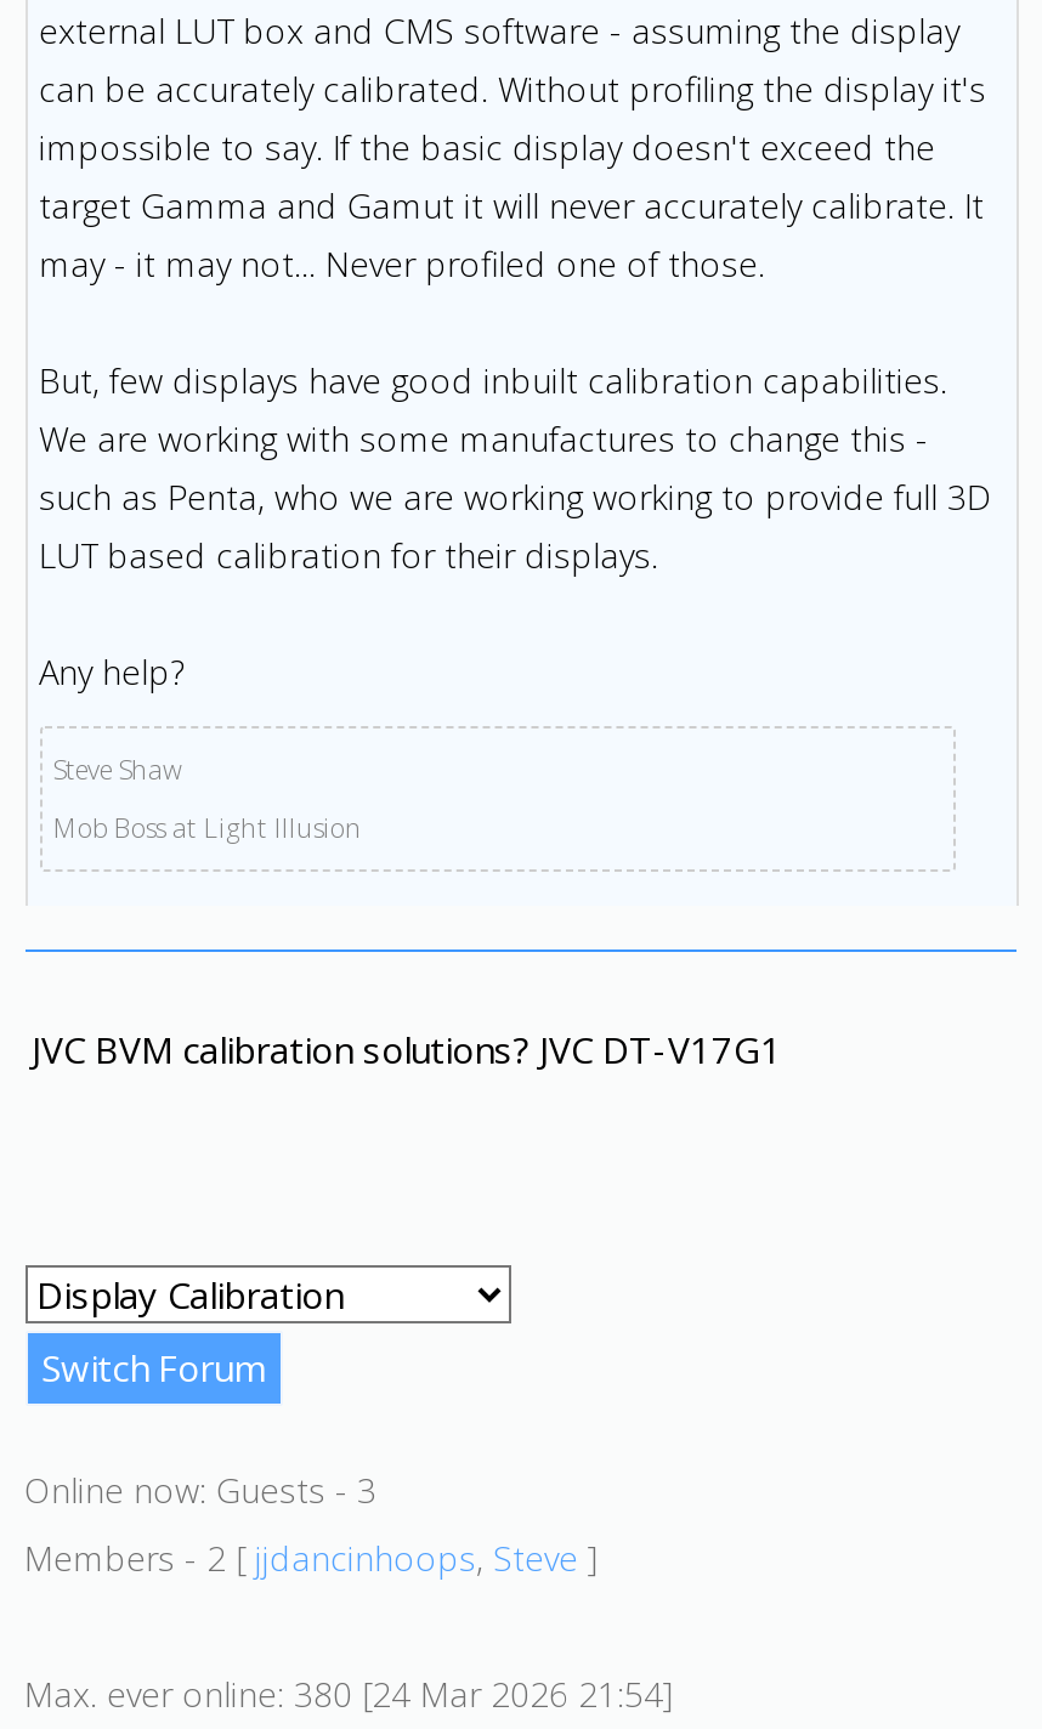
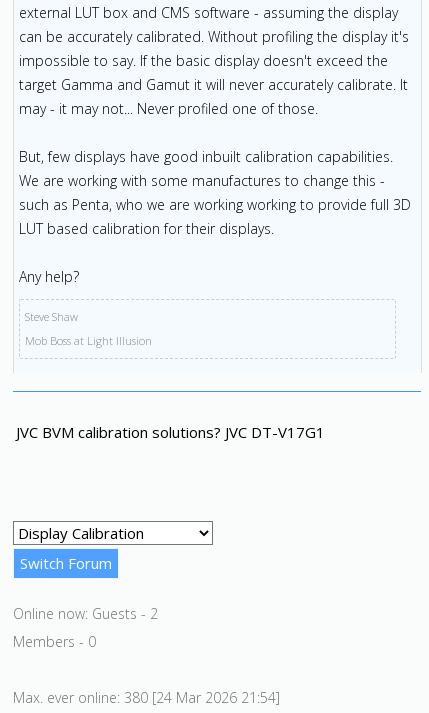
[24,1466,376,1512] Online now: Guests - 3 -> [12,603,157,622] Online now: Guests - 2
[24,1534,598,1580] Members - 2 [jjdancinhoops, Steve] -> [12,631,95,650] Members - 0

